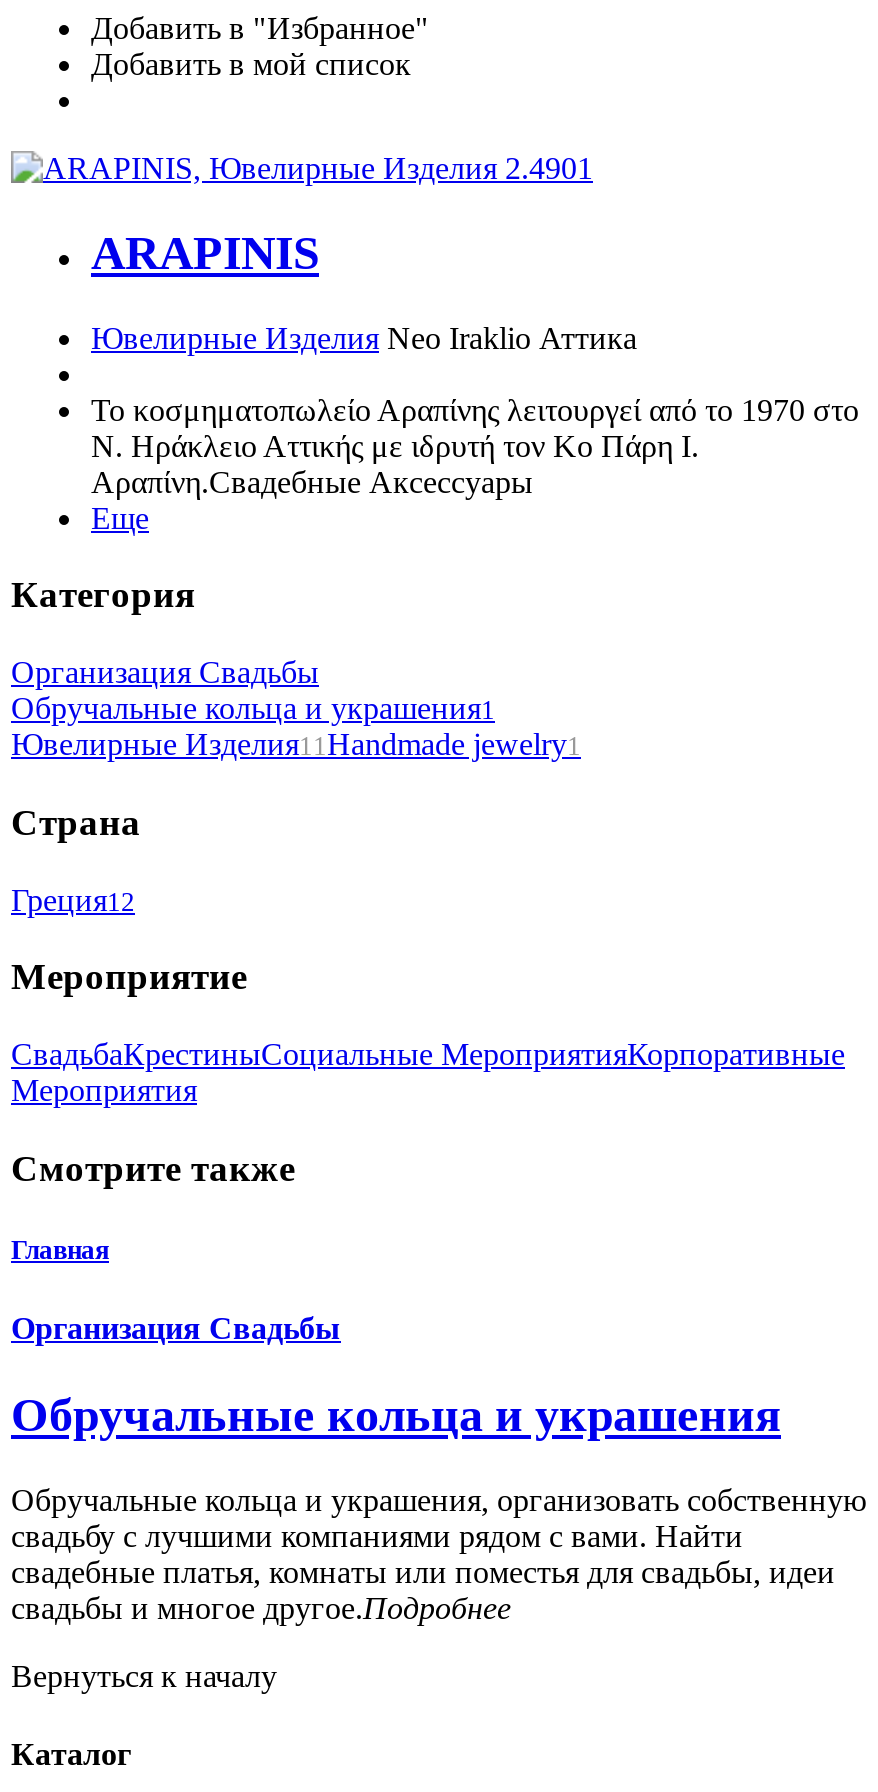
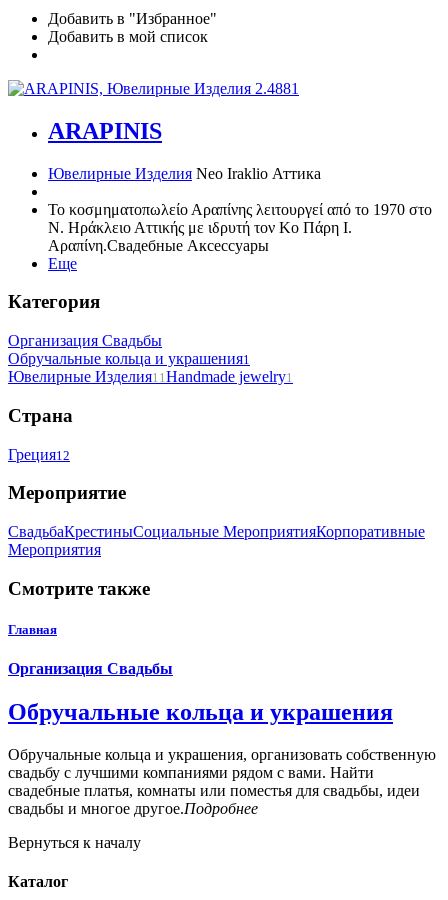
[505,151,593,185] 2.4901 -> [255,80,299,97] 2.4881

